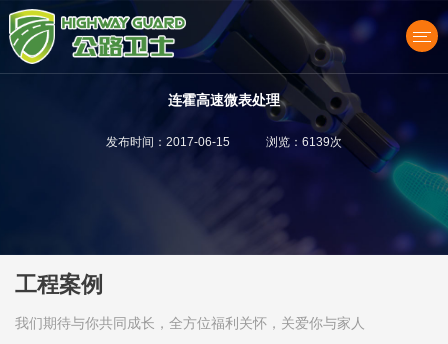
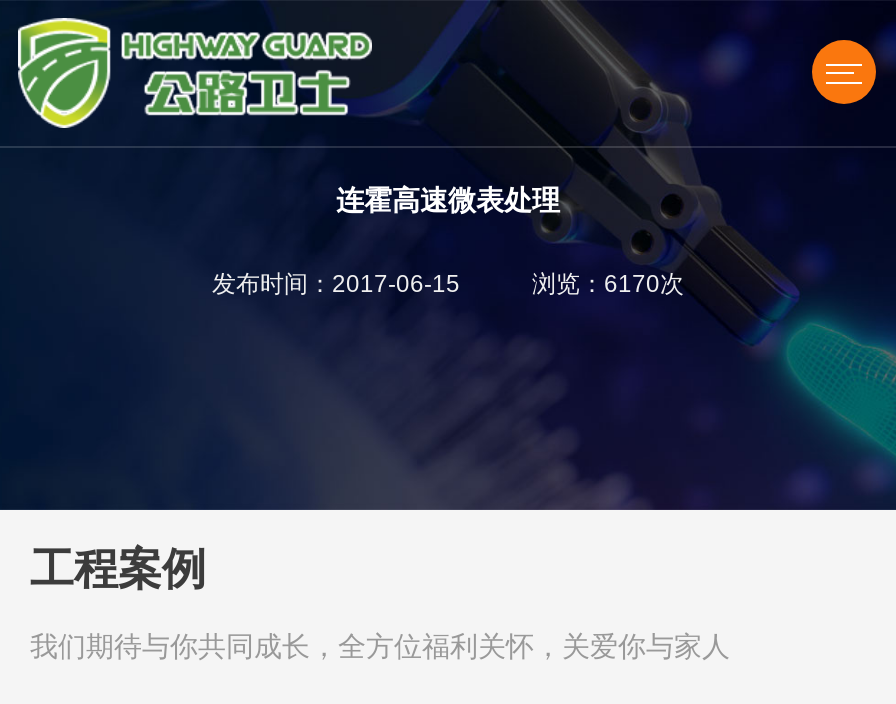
[106,135,342,149] 发布时间：2017-06-15 浏览：6139次 -> [212,271,684,299] 发布时间：2017-06-15 浏览：6170次

